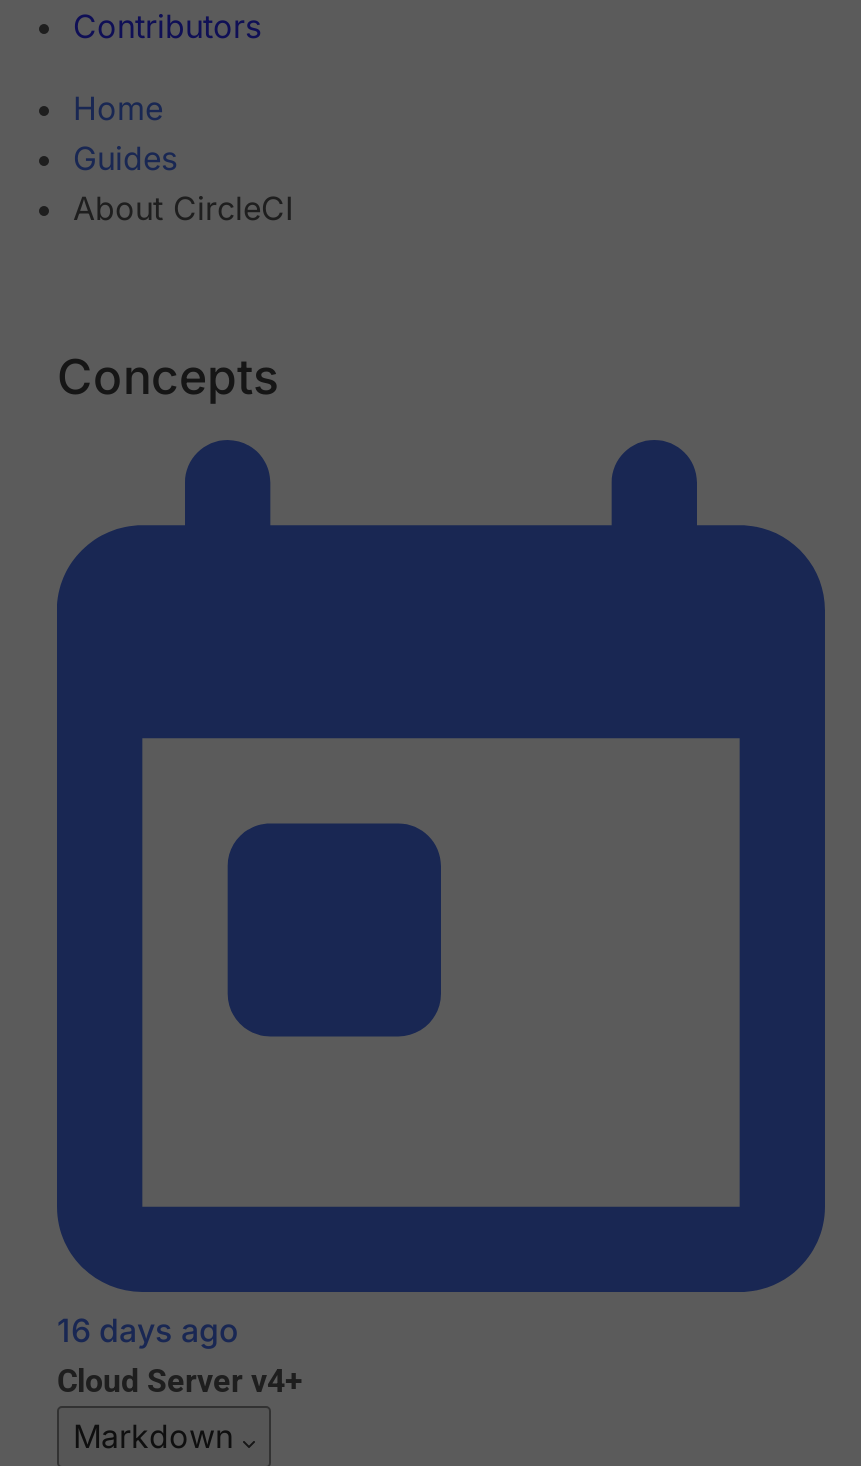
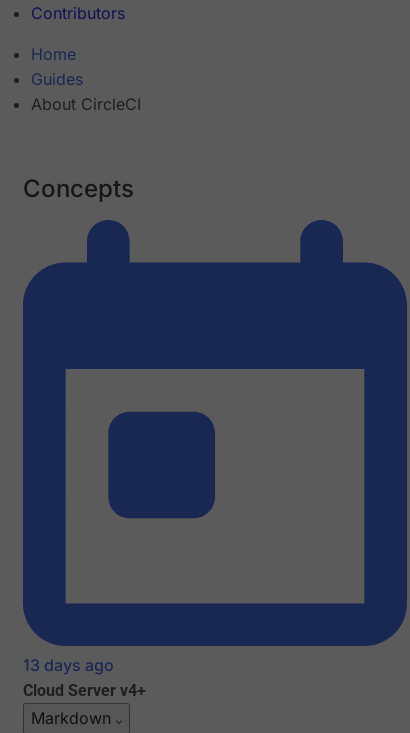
[57,1311,239,1351] 16 days ago -> [23,655,114,675] 13 days ago

